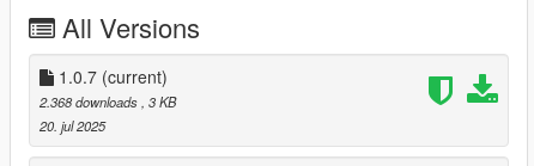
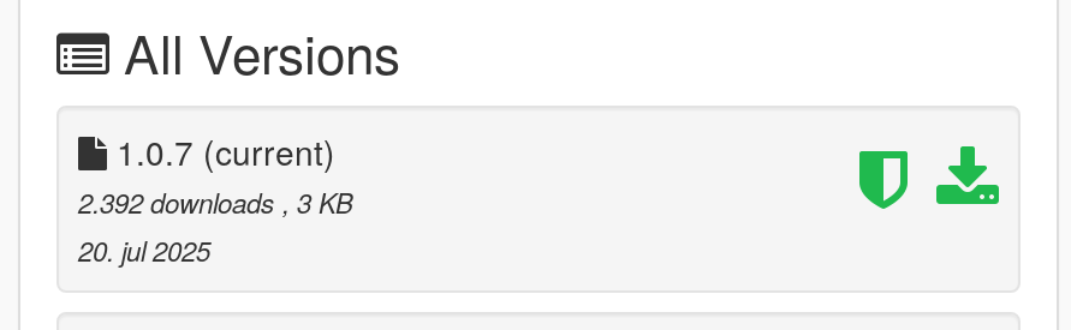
[40,92,176,111] 2.368 downloads, 3 KB -> [78,183,352,221] 2.392 downloads, 3 KB

